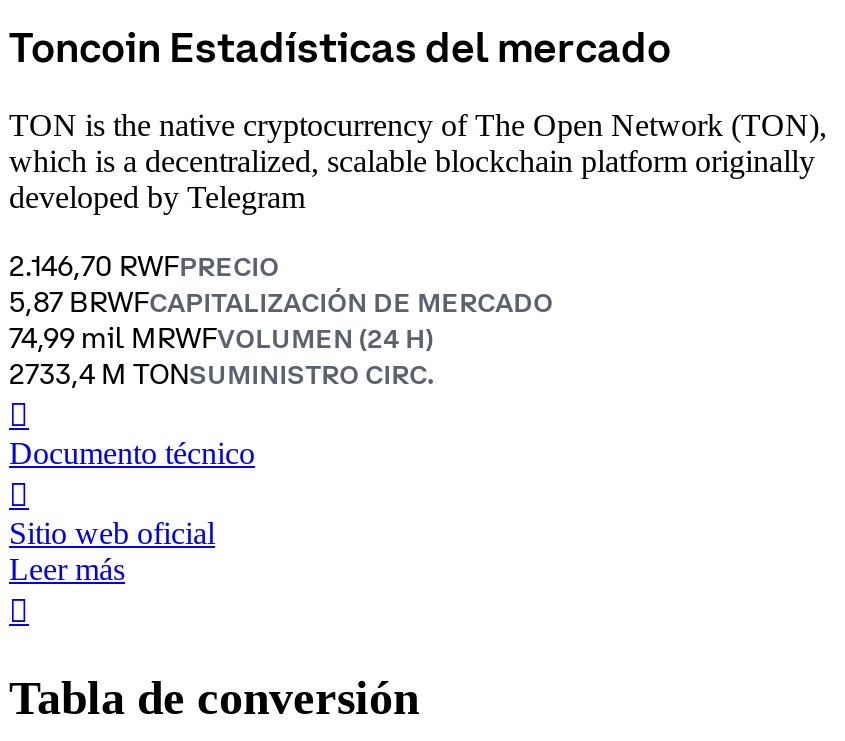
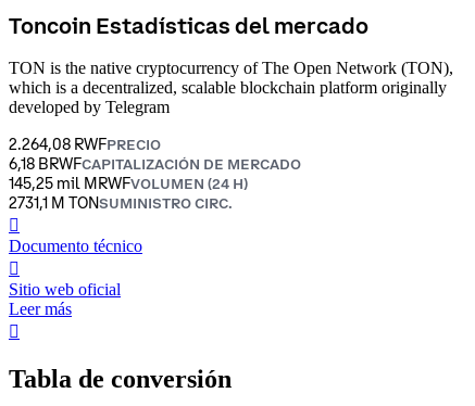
[9,247,279,283] 2.146,70 RWFPRECIO -> [9,134,161,154] 2.264,08 RWFPRECIO
[9,283,553,319] 5,87 BRWFCAPITALIZACIÓN DE MERCADO -> [9,154,301,173] 6,18 BRWFCAPITALIZACIÓN DE MERCADO
[9,319,433,355] 74,99 mil MRWFVOLUMEN (24 H) -> [9,173,248,193] 145,25 mil MRWFVOLUMEN (24 H)
[9,355,435,391] 2733,4 M TONSUMINISTRO CIRC. -> [9,193,233,212] 2731,1 M TONSUMINISTRO CIRC.

